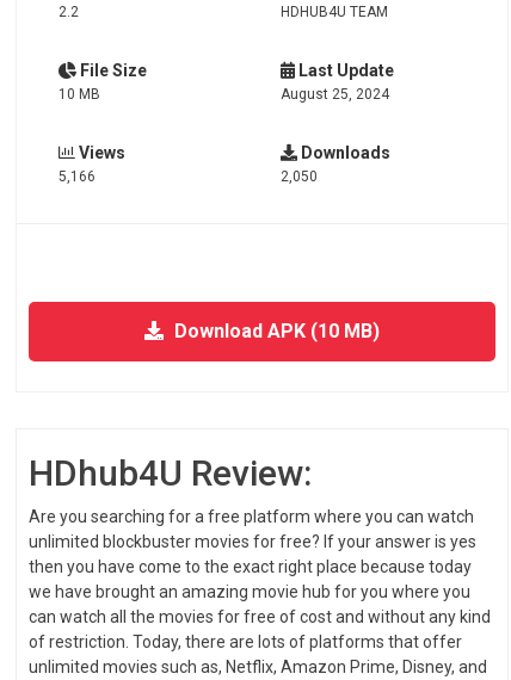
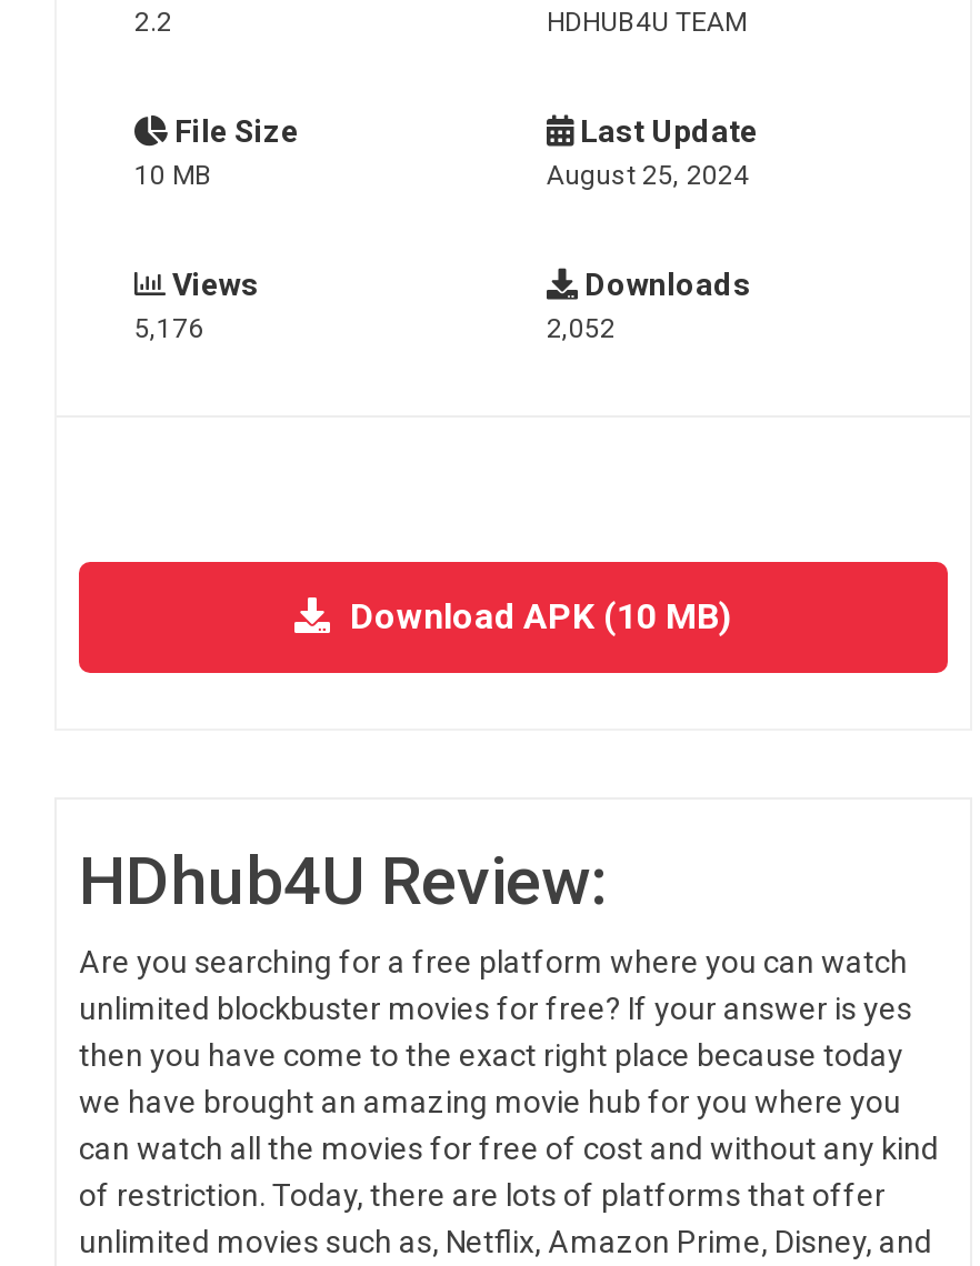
[59,168,96,185] 5,166 -> [134,313,203,344] 5,176
[280,168,317,185] 2,050 -> [547,313,616,344] 2,052

